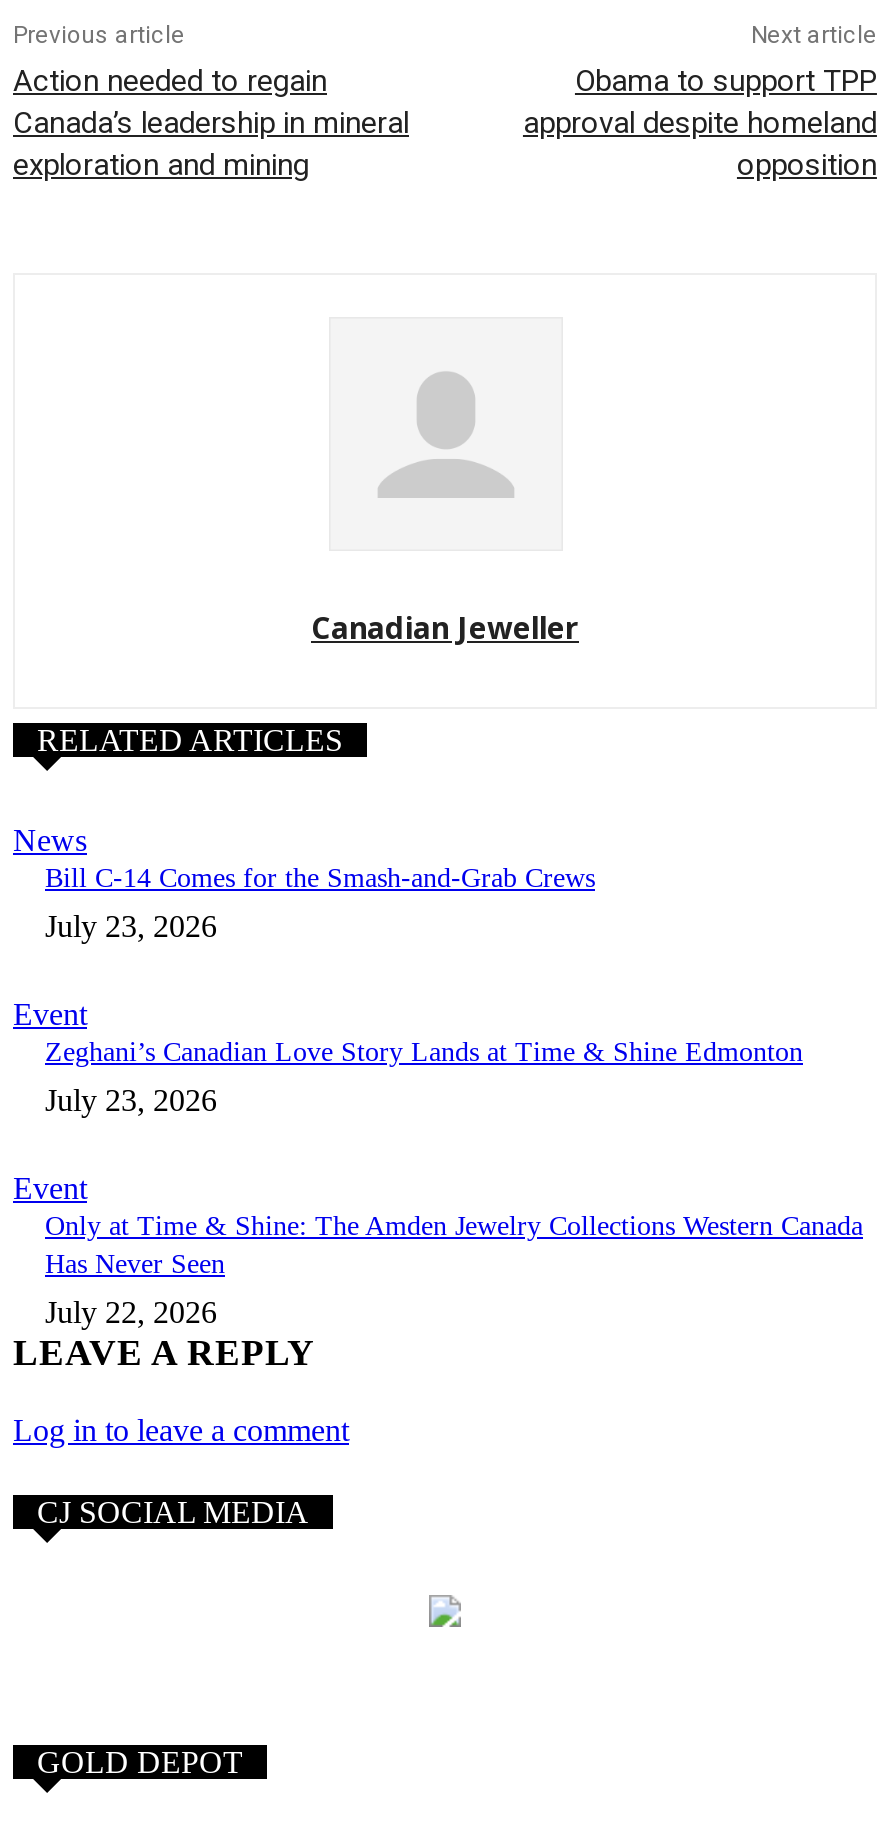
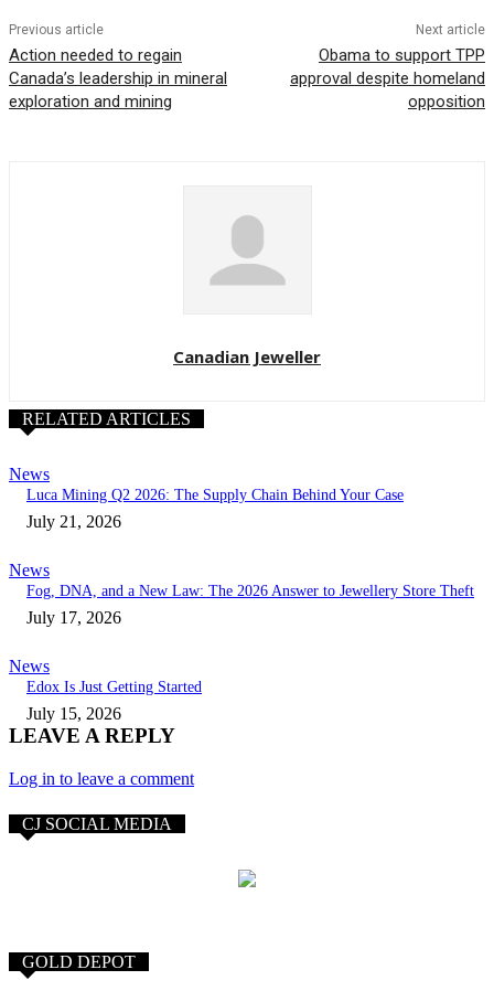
[45,864,595,894] Bill C-14 Comes for the Smash-and-Grab Crews -> [26,487,404,504] Luca Mining Q2 2026: The Supply Chain Behind Your Case
[45,910,217,944] July 23, 2026 -> [26,512,121,531] July 21, 2026
[13,998,803,1068] Event | Zeghani’s Canadian Love Story Lands at Time & Shine Edmonton -> [9,561,474,600] News | Fog, DNA, and a New Law: The 2026 Answer to Jewellery Store Theft
[45,1084,217,1118] July 23, 2026 -> [26,609,121,627] July 17, 2026
[13,1172,863,1280] Event | Only at Time & Shine: The Amden Jewelry Collections Western Canada | Has Never Seen -> [9,657,202,696] News | Edox Is Just Getting Started
[45,1296,217,1330] July 22, 2026 -> [26,705,121,723] July 15, 2026

